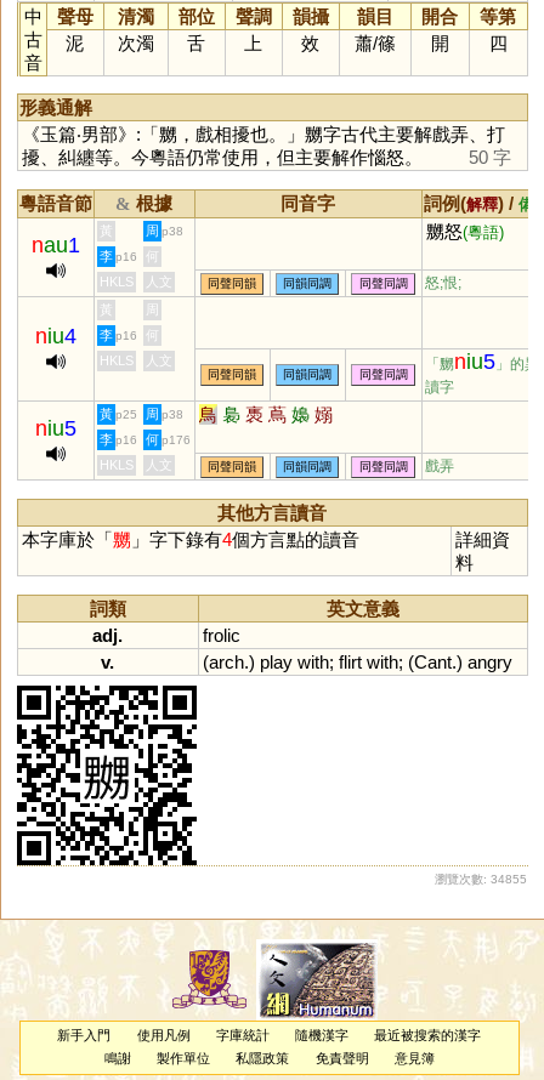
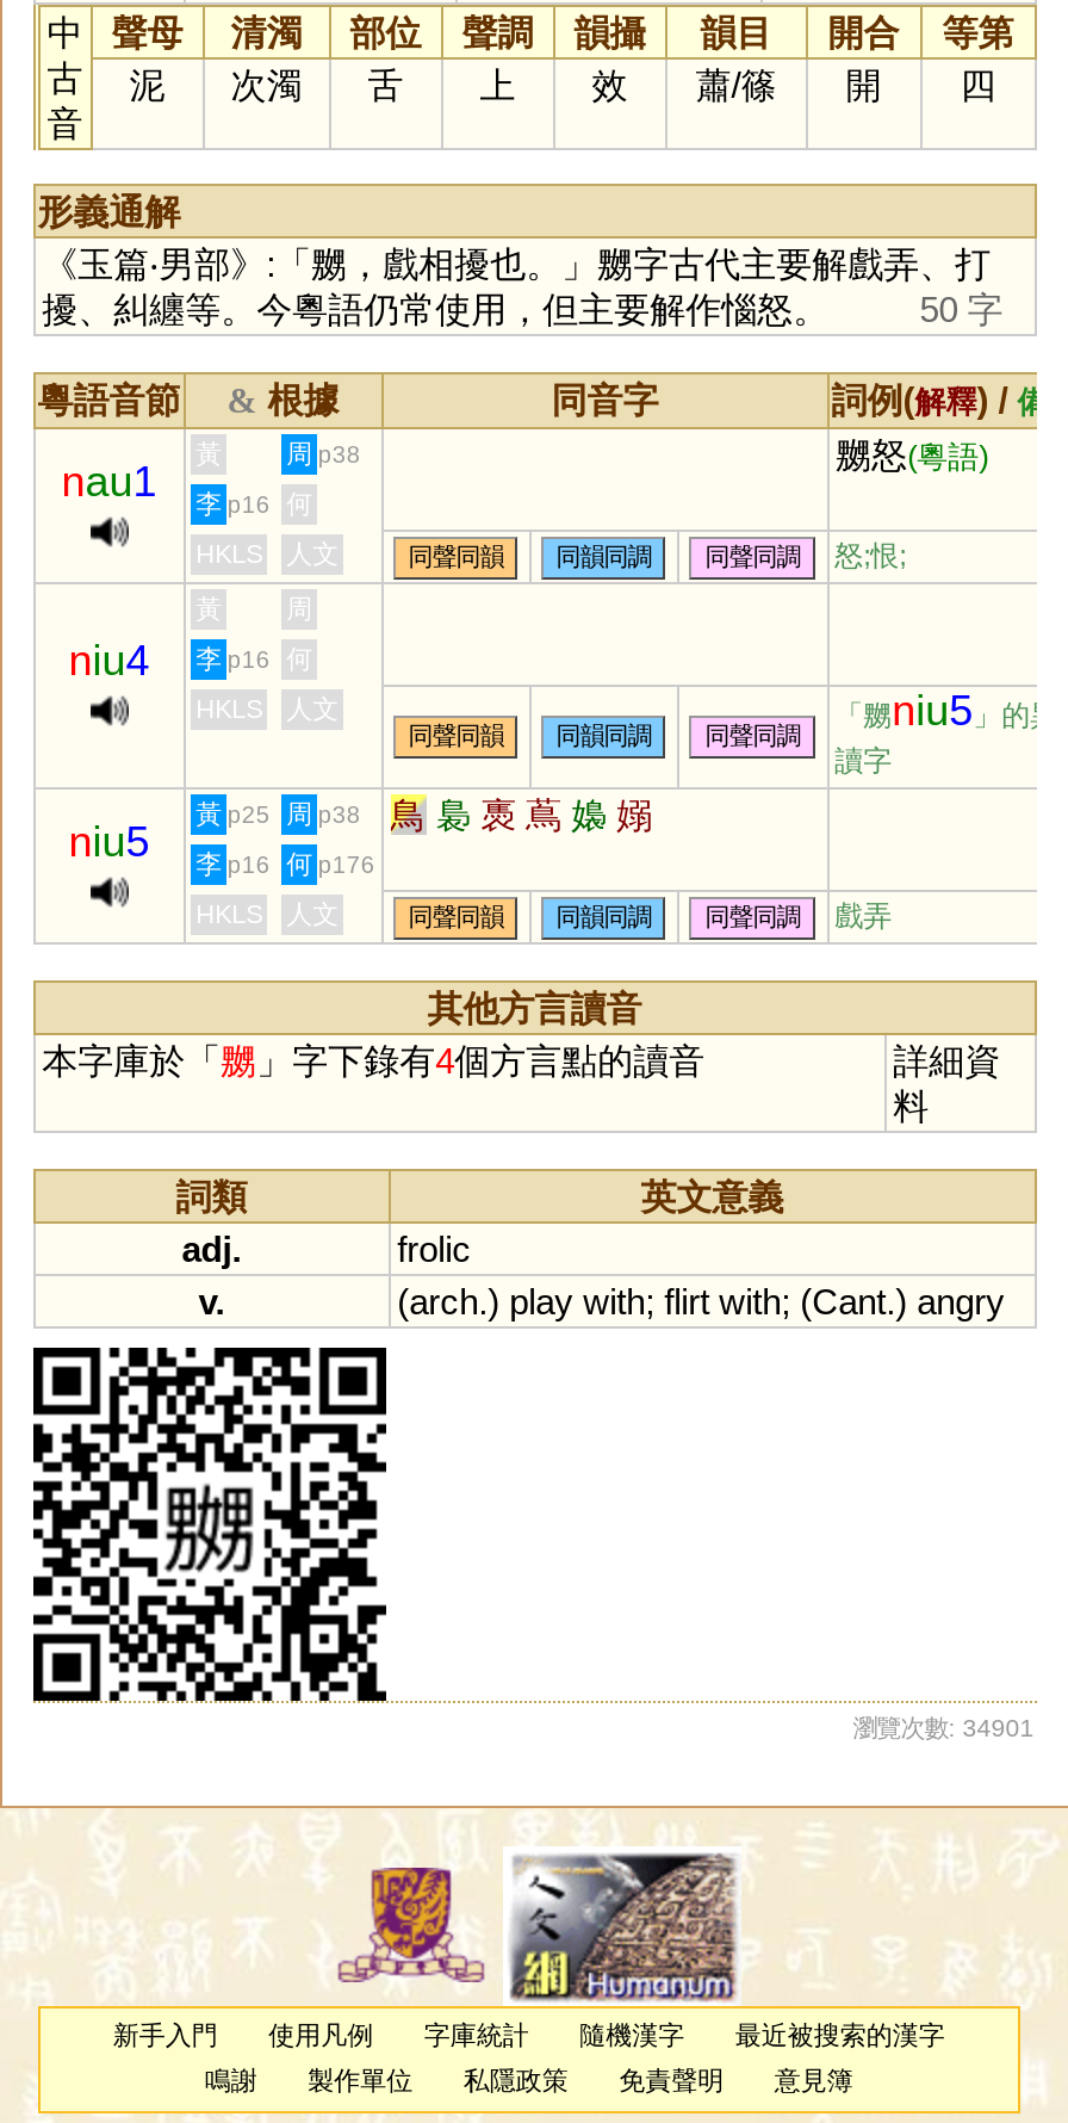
[434,872,527,886] 瀏覽次數: 34855 -> [853,1715,1034,1741] 瀏覽次數: 34901

